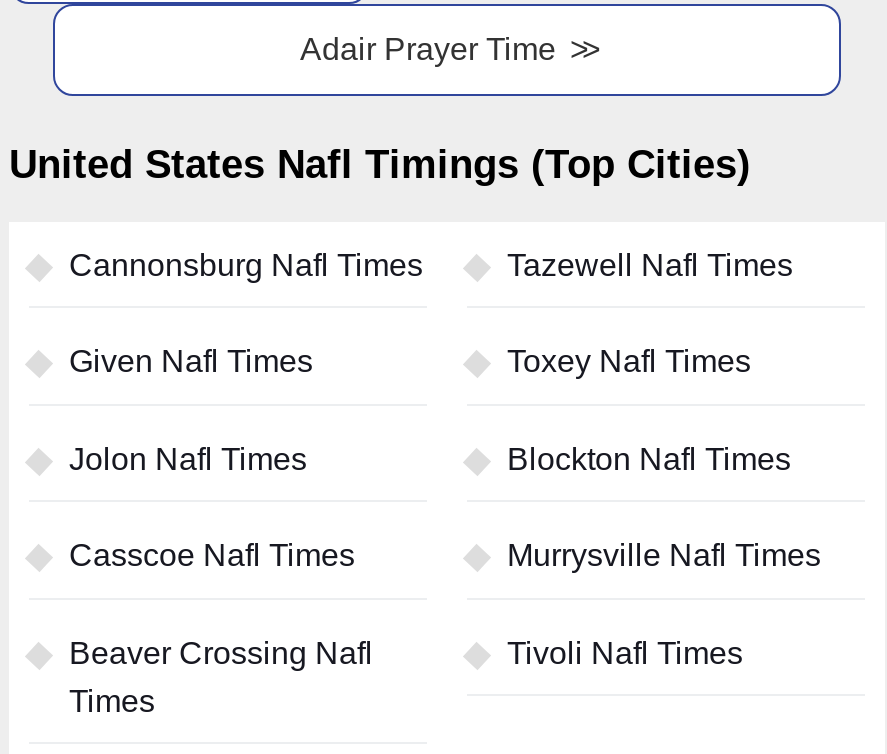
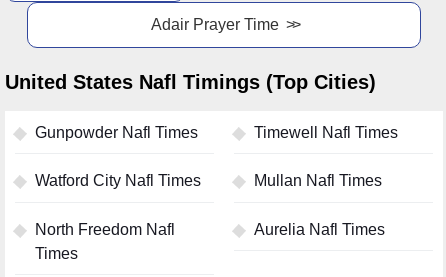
[69,248,821,669] Cannonsburg Nafl Times | Tazewell Nafl Times | Given Nafl Times | Toxey Nafl Times | Jolon Nafl Times | Blockton Nafl Times | Casscoe Nafl Times | Murrysville Nafl Times | Beaver Crossing Nafl -> [35,124,398,238] Gunpowder Nafl Times | Timewell Nafl Times | Watford City Nafl Times | Mullan Nafl Times | North Freedom Nafl
[507,635,743,669] Tivoli Nafl Times -> [254,221,385,238] Aurelia Nafl Times

